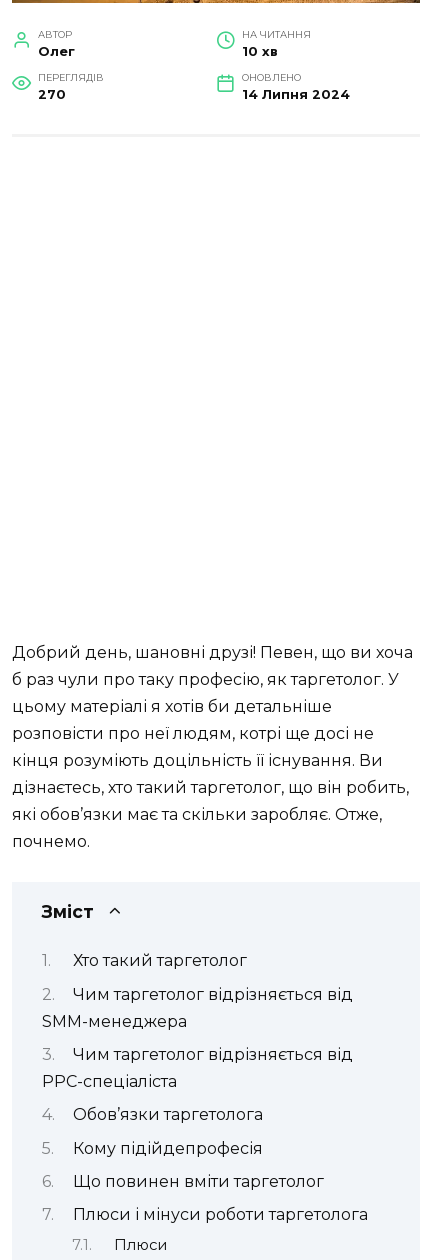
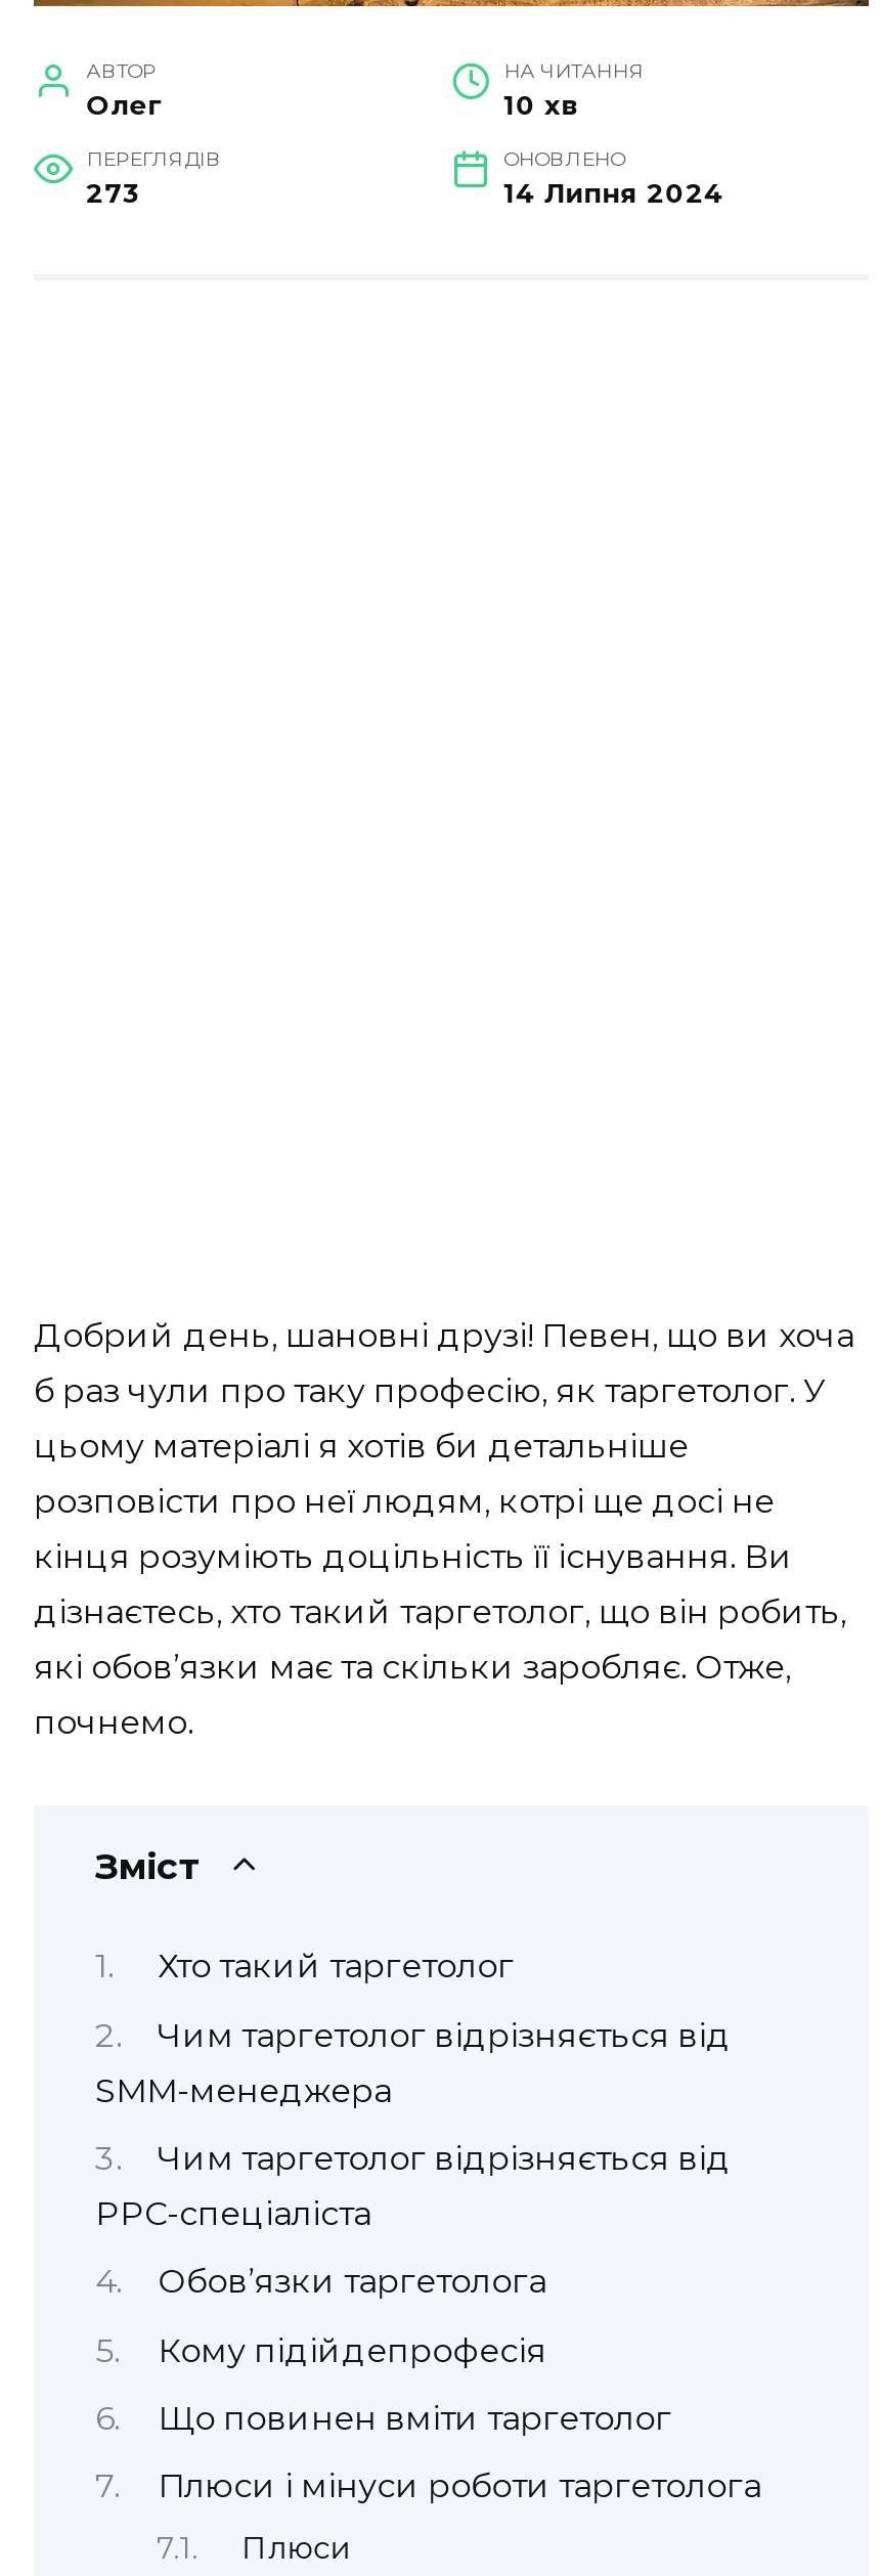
[38,86,66,101] 270 -> [86,177,141,208] 273

